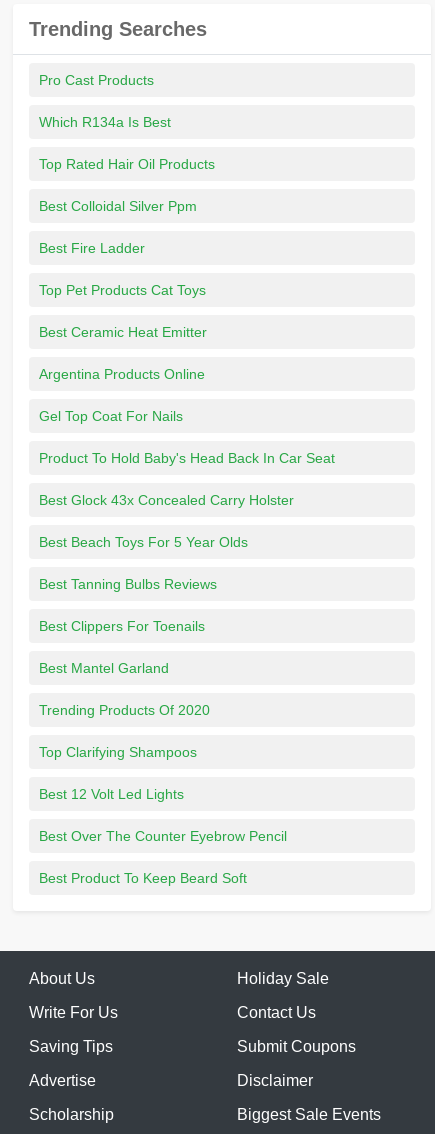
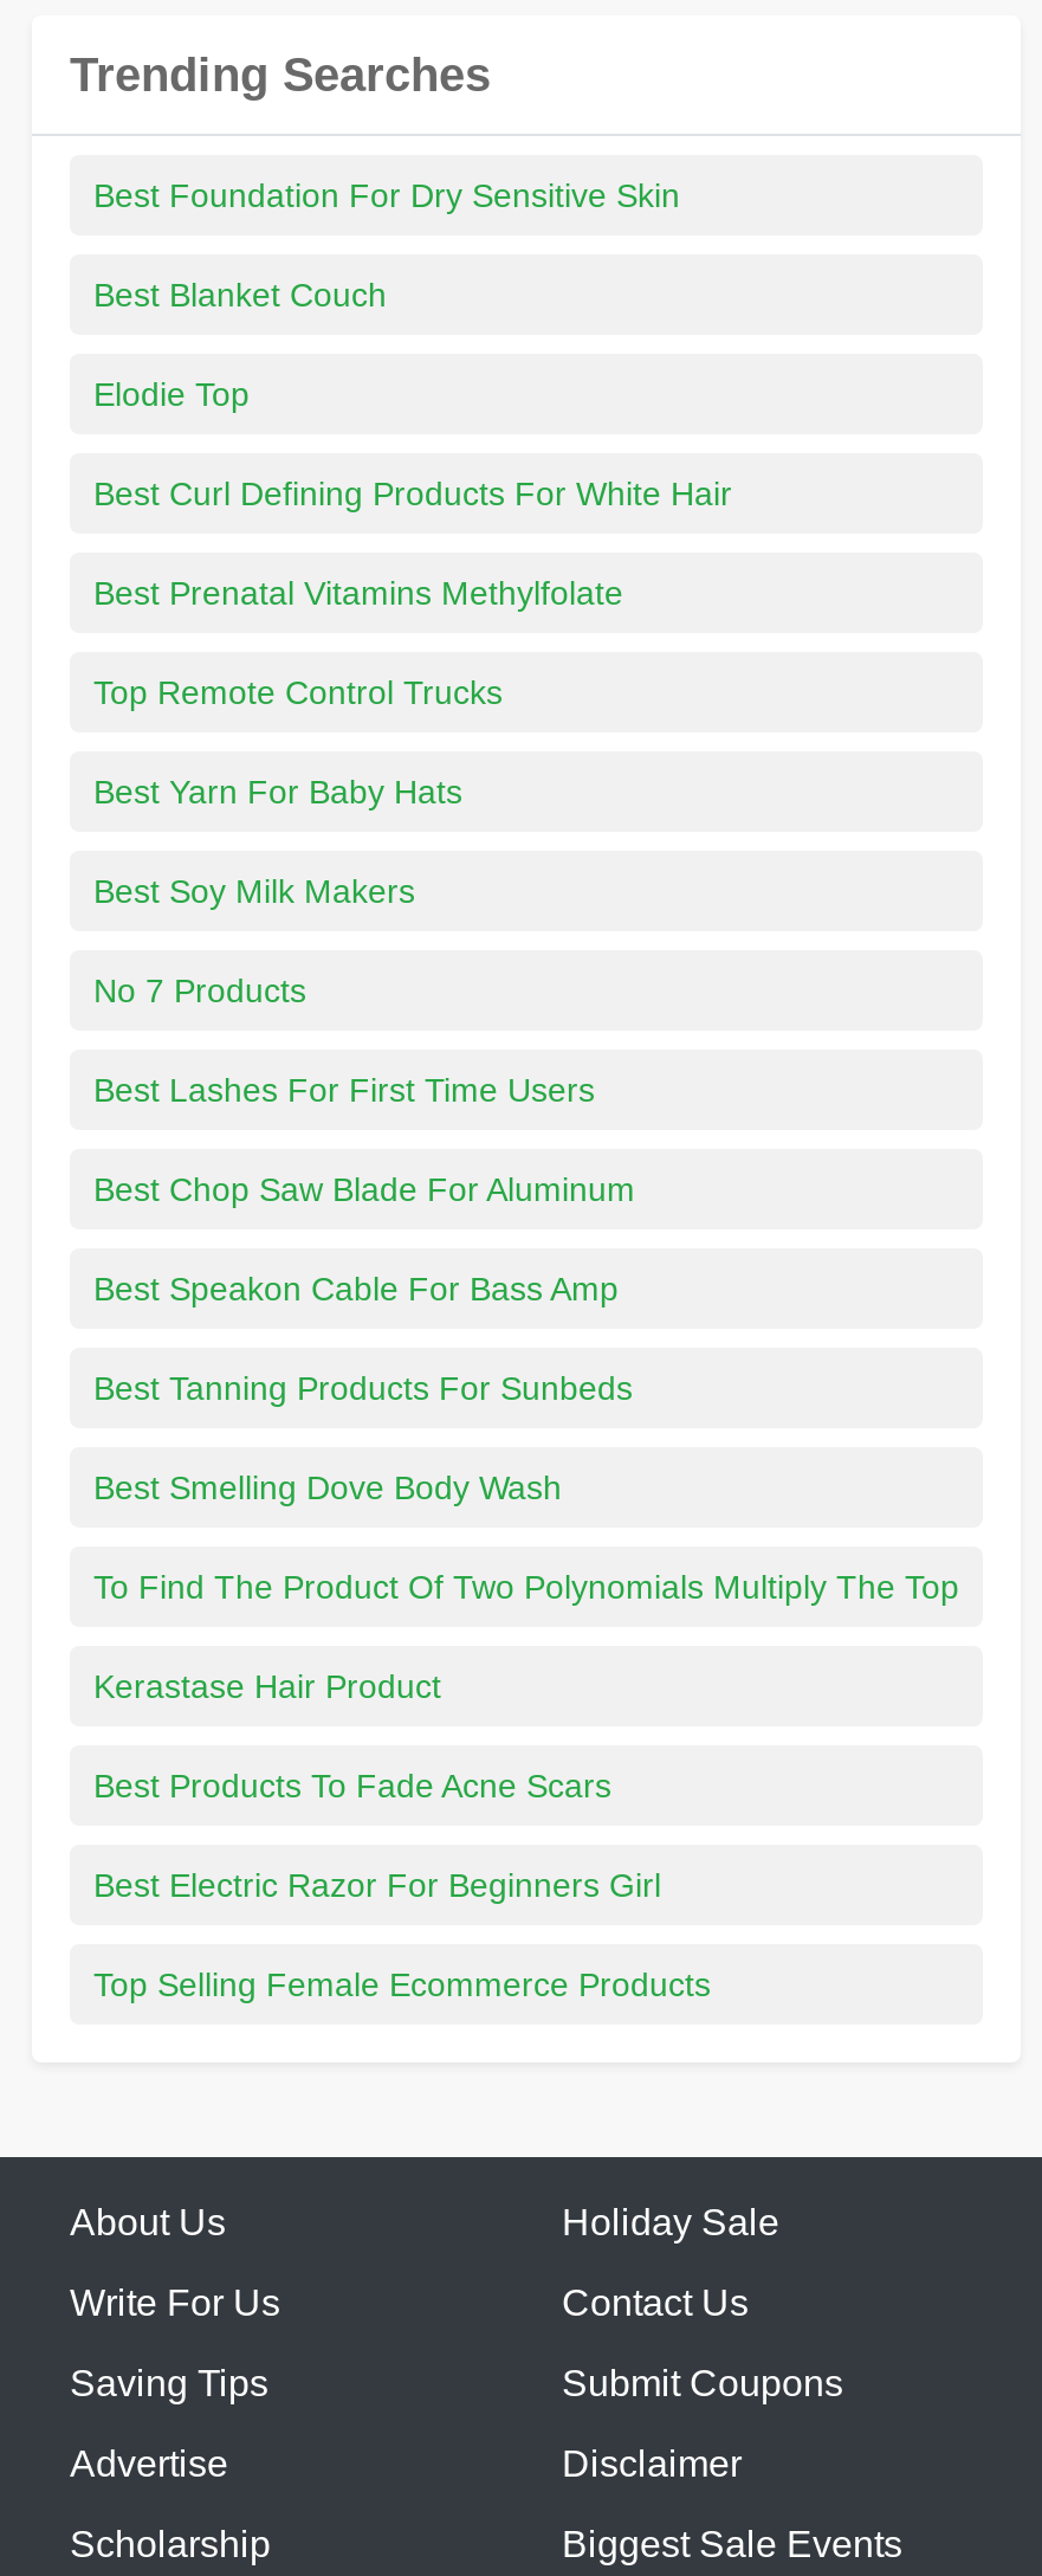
[39,72,335,886] Pro Cast Products | Which R134a Is Best | Top Rated Hair Oil Products | Best Colloidal Silver Ppm | Best Fire Ladder | Top Pet Products Cat Toys | Best Ceramic Heat Emitter | Argentina Products Online | Gel Top Coat For Nails | Product To Hold Baby's Head Back In Car Seat | Best Glock 43x Concealed Carry Holster | Best Beach Toys For 5 Year Olds | Best Tanning Bulbs Reviews | Best Clippers For Toenails | Best Mantel Garland | Trending Products Of 2020 | Top Clarifying Shampoos | Best 12 Volt Led Lights | Best Over The Counter Eyebrow Pencil | Best Product To Keep Beard Soft -> [93,176,959,2003] Best Foundation For Dry Sensitive Skin | Best Blanket Couch | Elodie Top | Best Curl Defining Products For White Hair | Best Prenatal Vitamins Methylfolate | Top Remote Control Trucks | Best Yarn For Baby Hats | Best Soy Milk Makers | No 7 Products | Best Lashes For First Time Users | Best Chop Saw Blade For Aluminum | Best Speakon Cable For Bass Amp | Best Tanning Products For Sunbeds | Best Smelling Dove Body Wash | To Find The Product Of Two Polynomials Multiply The Top | Kerastase Hair Product | Best Products To Fade Acne Scars | Best Electric Razor For Beginners Girl | Top Selling Female Ecommerce Products

